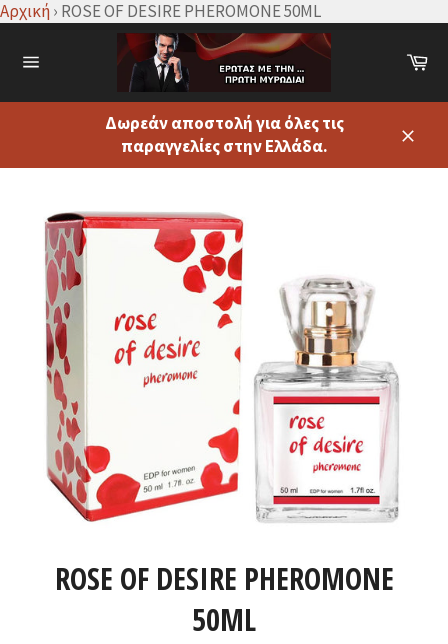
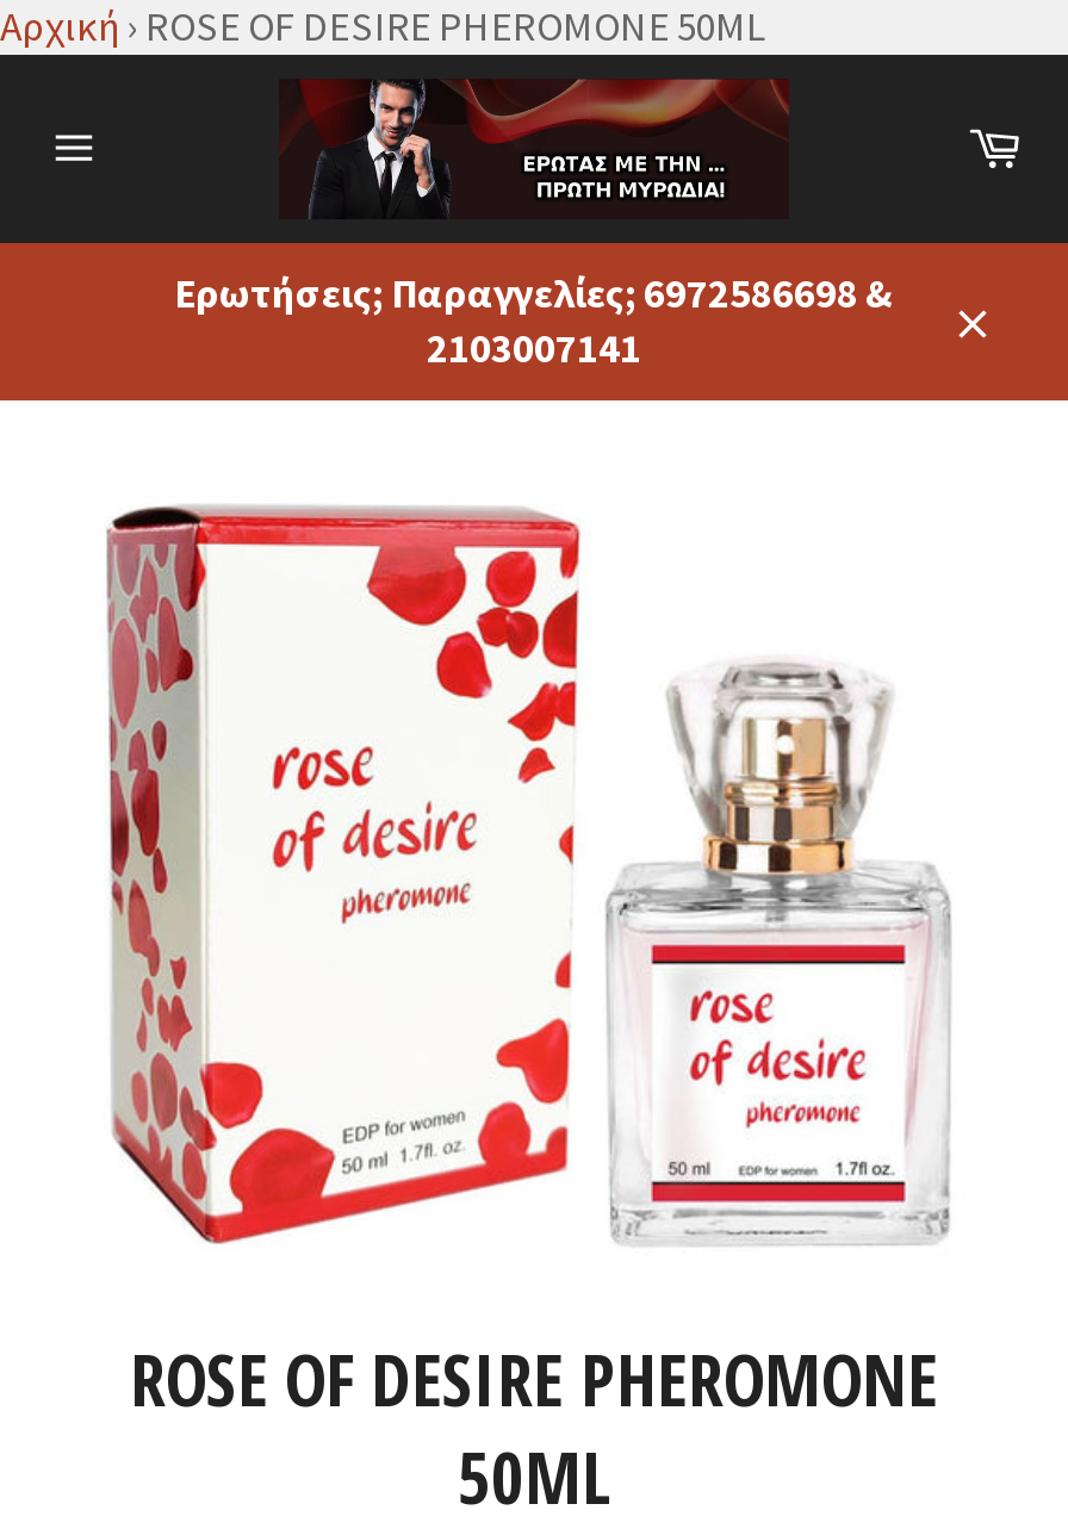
[104,112,343,157] Δωρεάν αποστολή για όλες τις | παραγγελίες στην Ελλάδα. -> [174,267,894,374] Ερωτήσεις; Παραγγελίες; 6972586698 & | 2103007141

